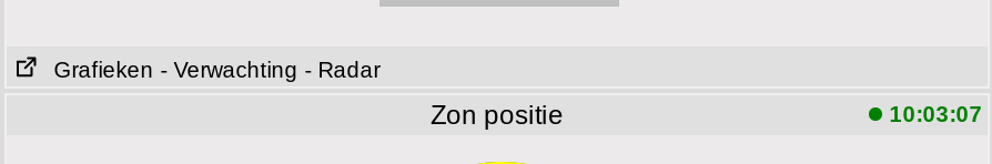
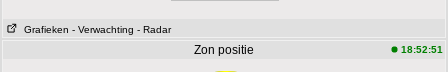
[883,102,983,126] 10:03:07 -> [398,44,443,55] 18:52:51

